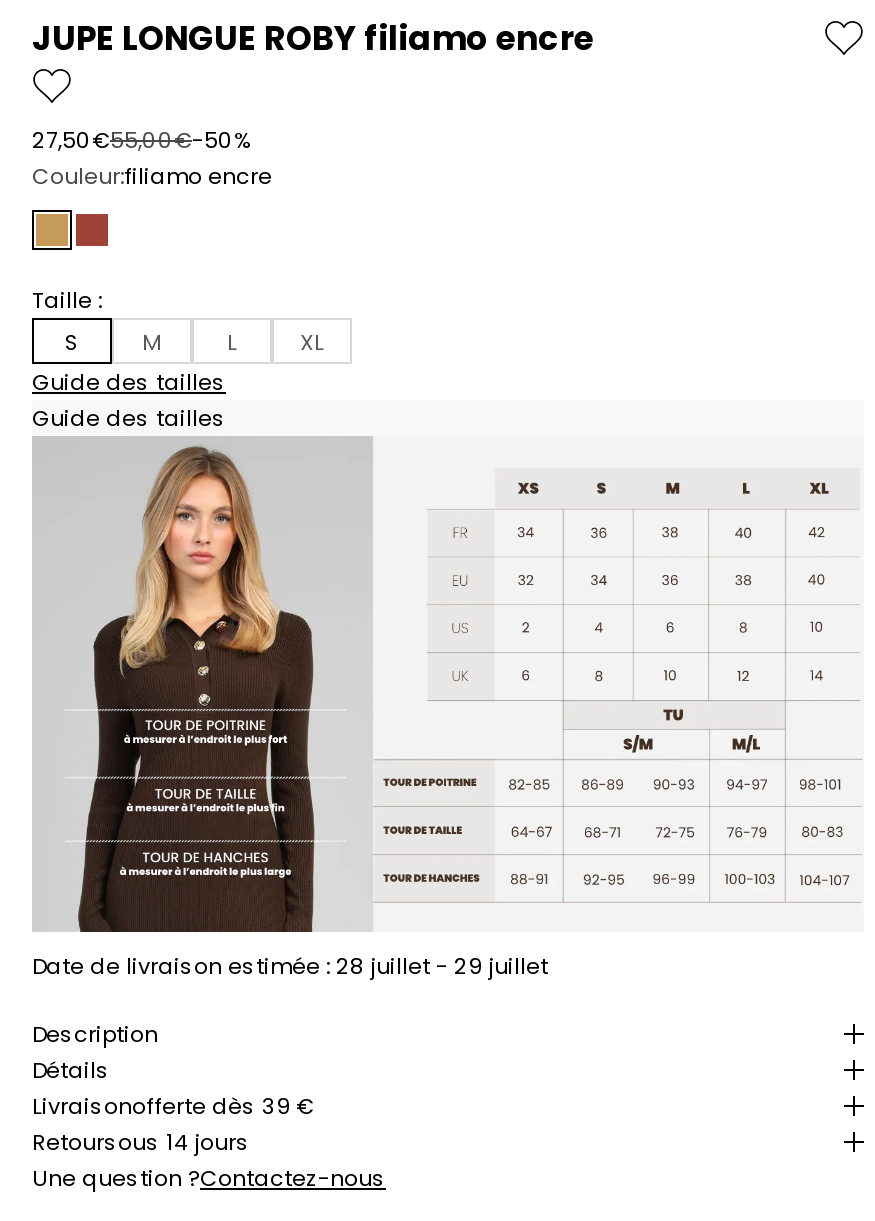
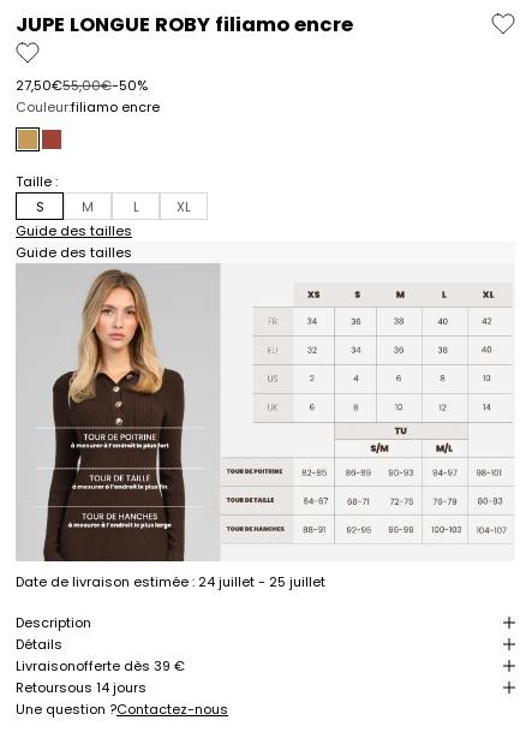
[32,950,548,982] Date de livraison estimée : 28 juillet - 29 juillet -> [16,572,325,591] Date de livraison estimée : 24 juillet - 25 juillet

